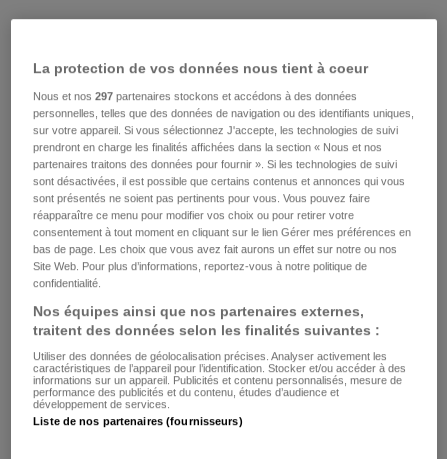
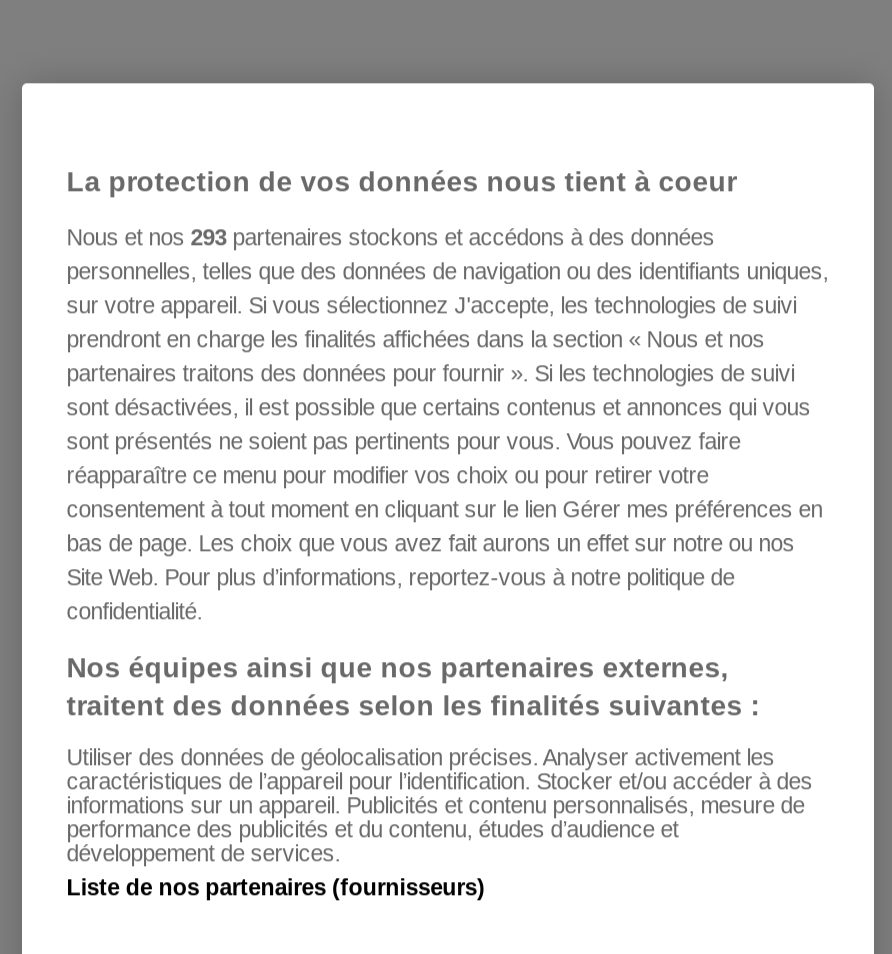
[33,90,357,102] Nous et nos 297 partenaires stockons et accédons à des données -> [66,225,714,249] Nous et nos 293 partenaires stockons et accédons à des données

